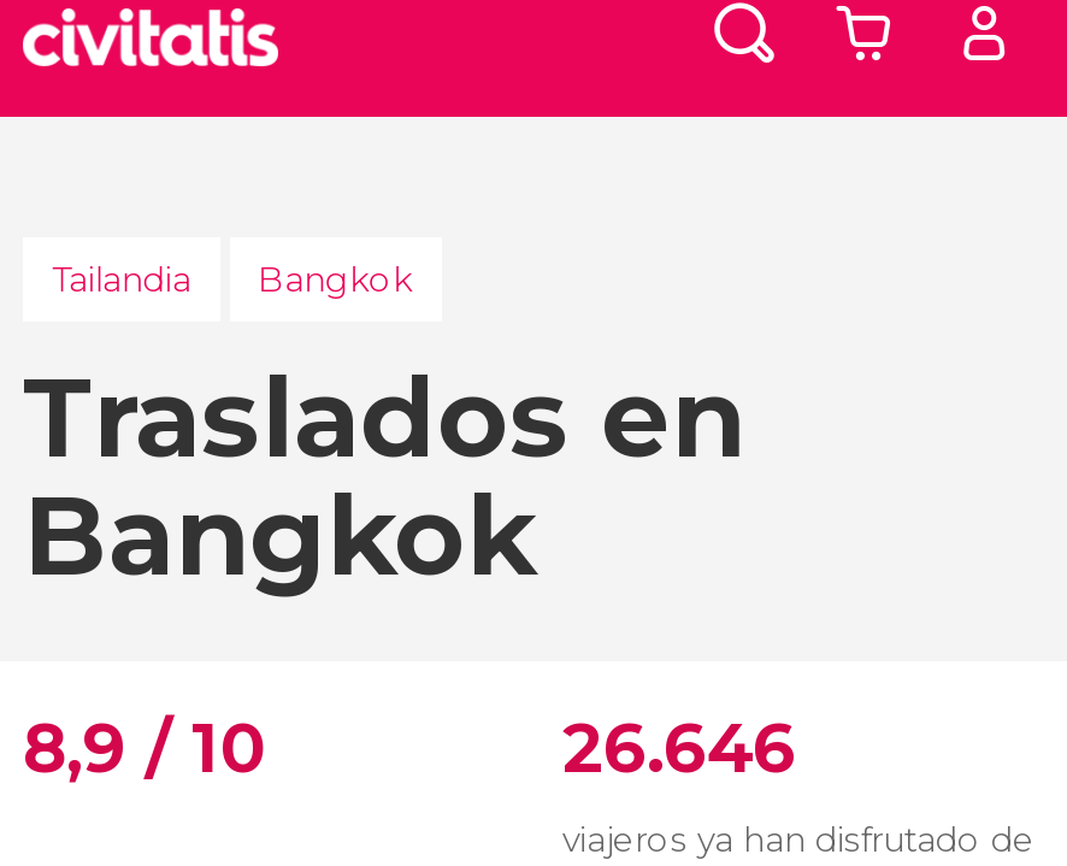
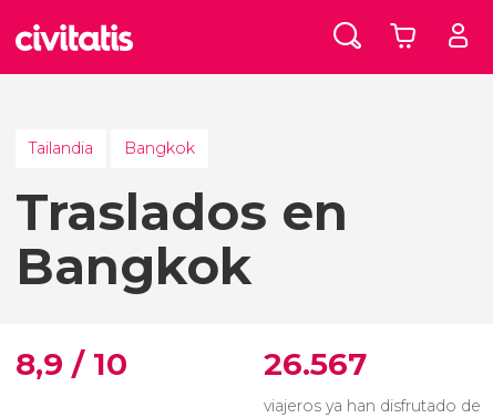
[562,707,796,789] 26.646 -> [264,345,367,383] 26.567

